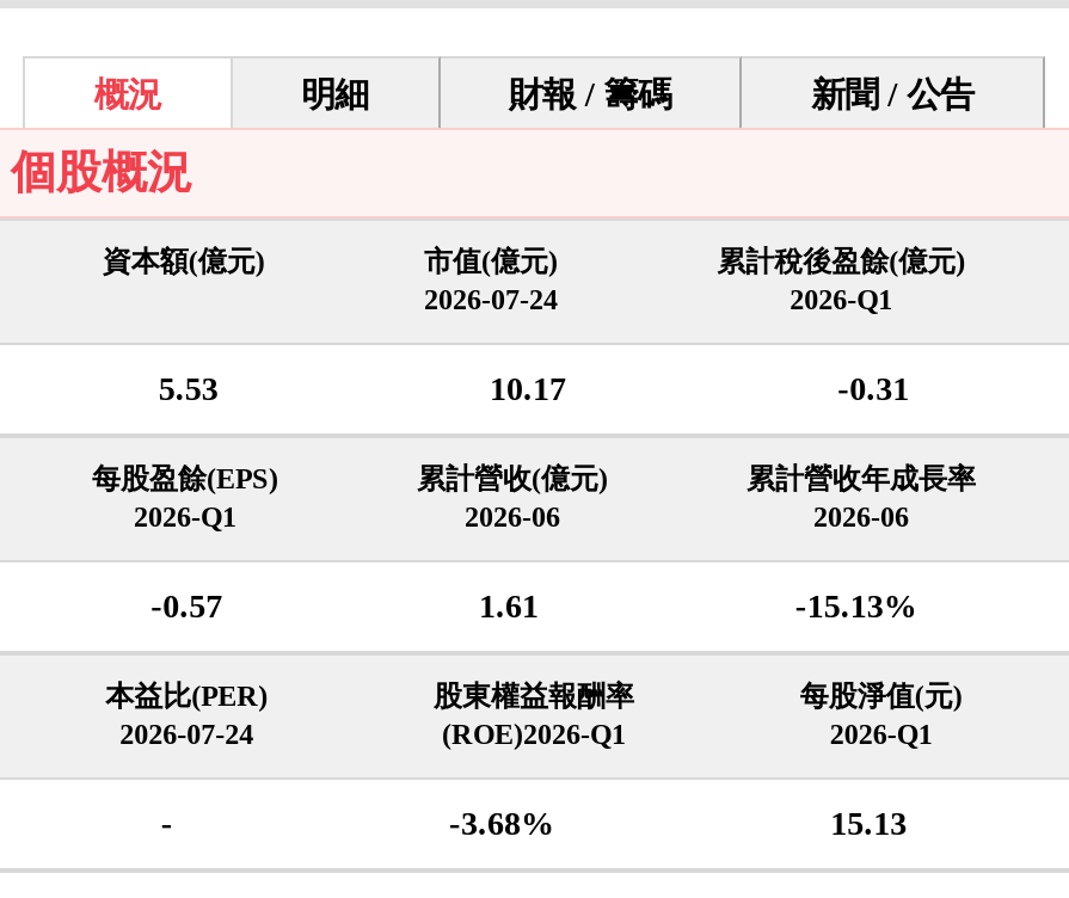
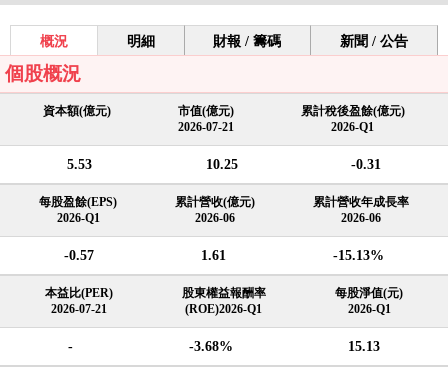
[424,283,558,316] 2026-07-24 -> [178,120,234,134] 2026-07-21
[490,369,566,407] 10.17 -> [205,156,237,172] 10.25
[120,718,254,751] 2026-07-24 -> [51,302,107,316] 2026-07-21

